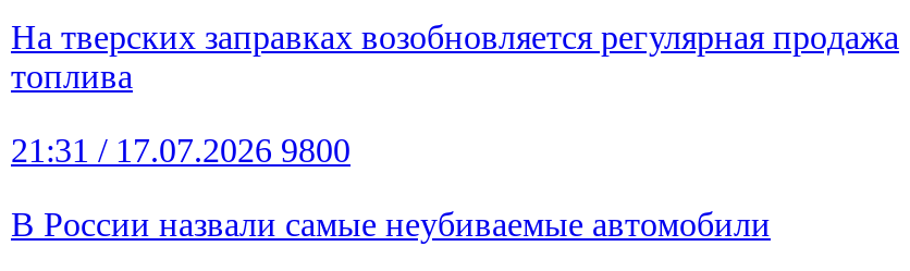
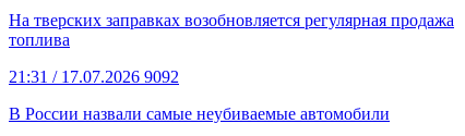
[11,131,351,168] 21:31 / 17.07.2026 9800 -> [9,67,179,85] 21:31 / 17.07.2026 9092

